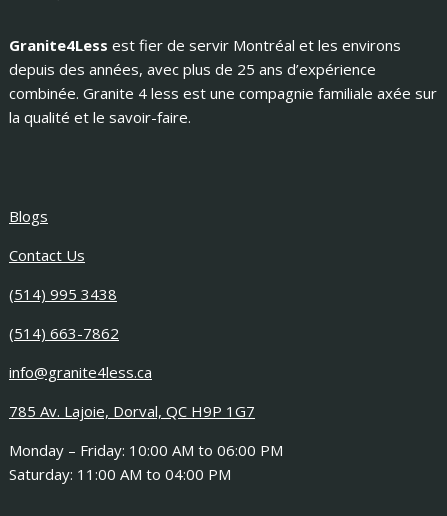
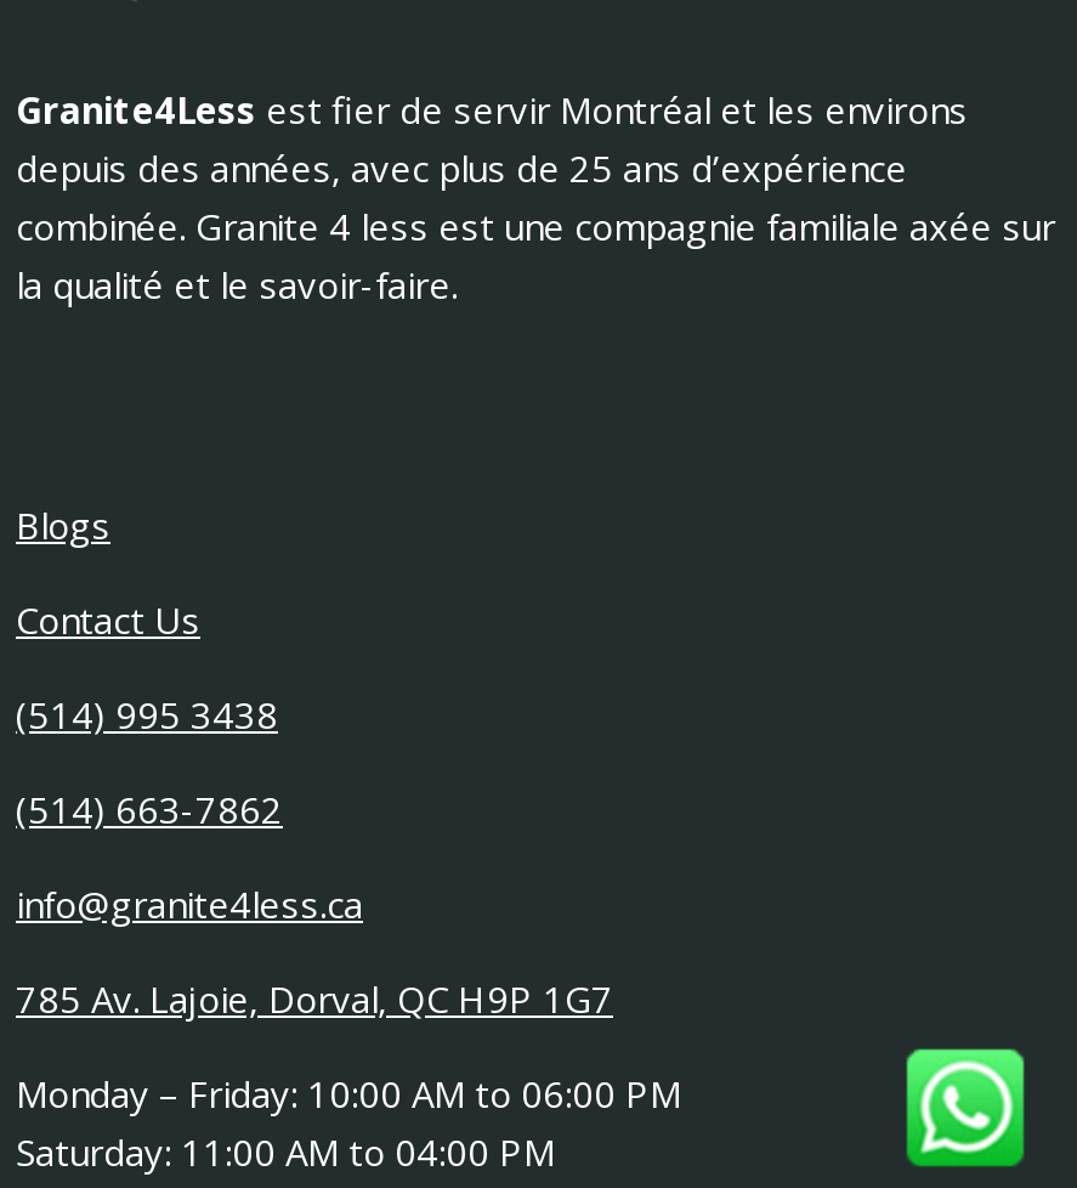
none -> [905,1047,1026,1169] [image]

